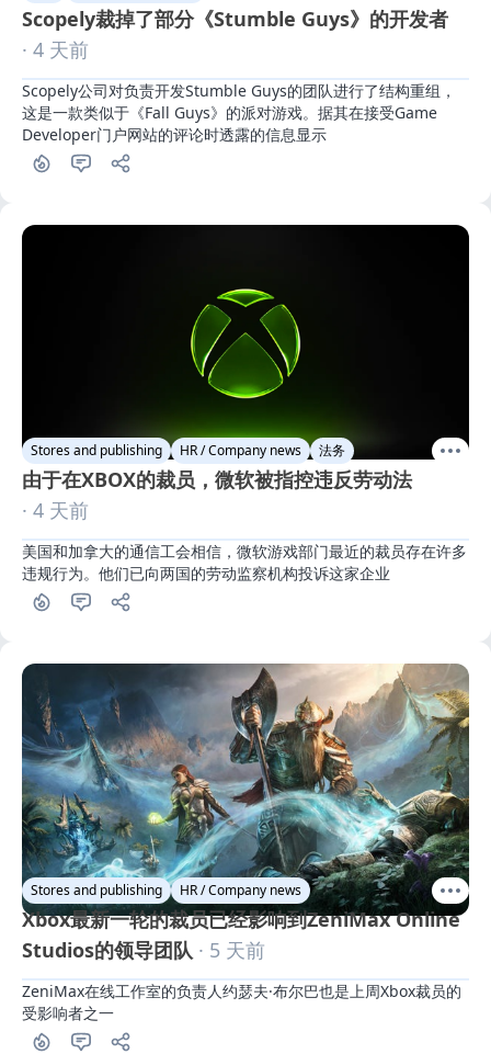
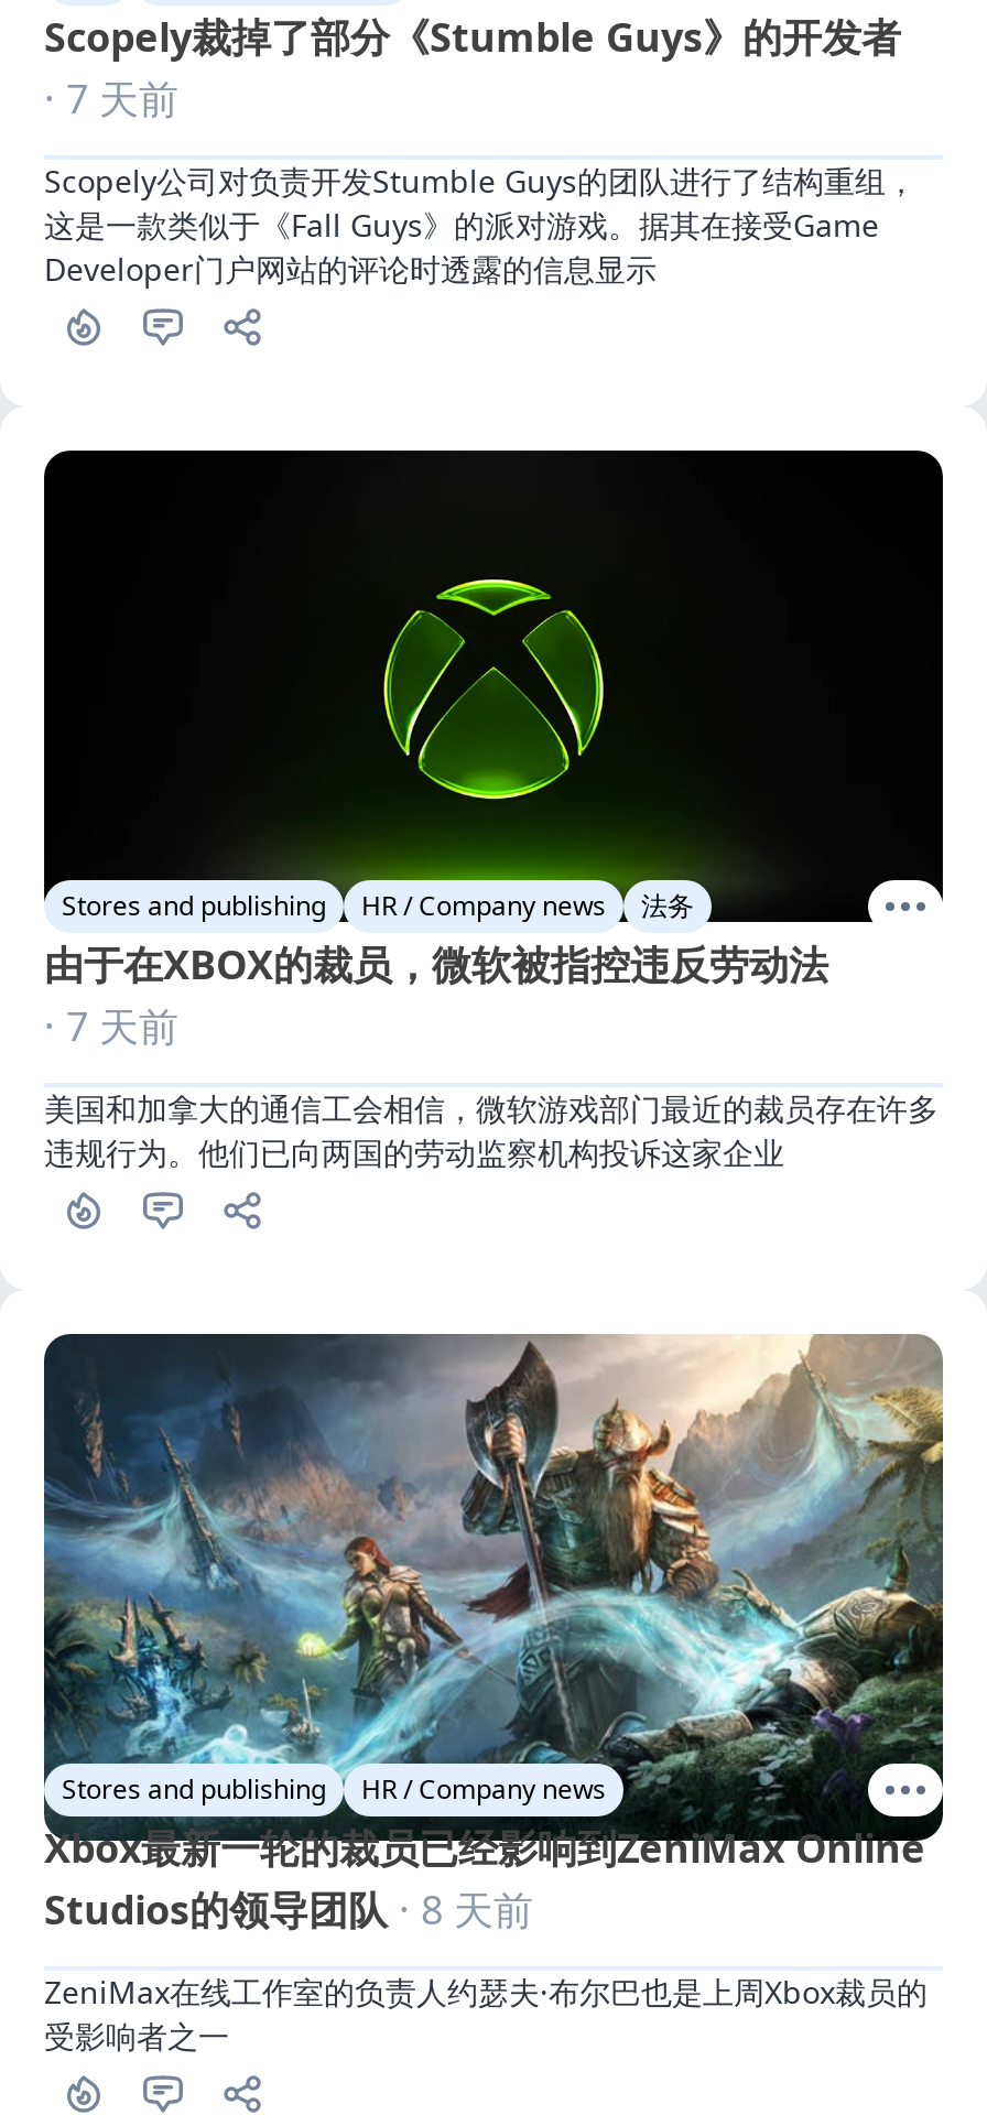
[22,36,89,62] · 4 天前 -> [44,72,178,125] · 7 天前
[22,497,89,524] · 4 天前 -> [44,999,178,1052] · 7 天前
[22,937,265,963] Studios的领导团队· 5 天前 -> [44,1882,533,1935] Studios的领导团队· 8 天前

